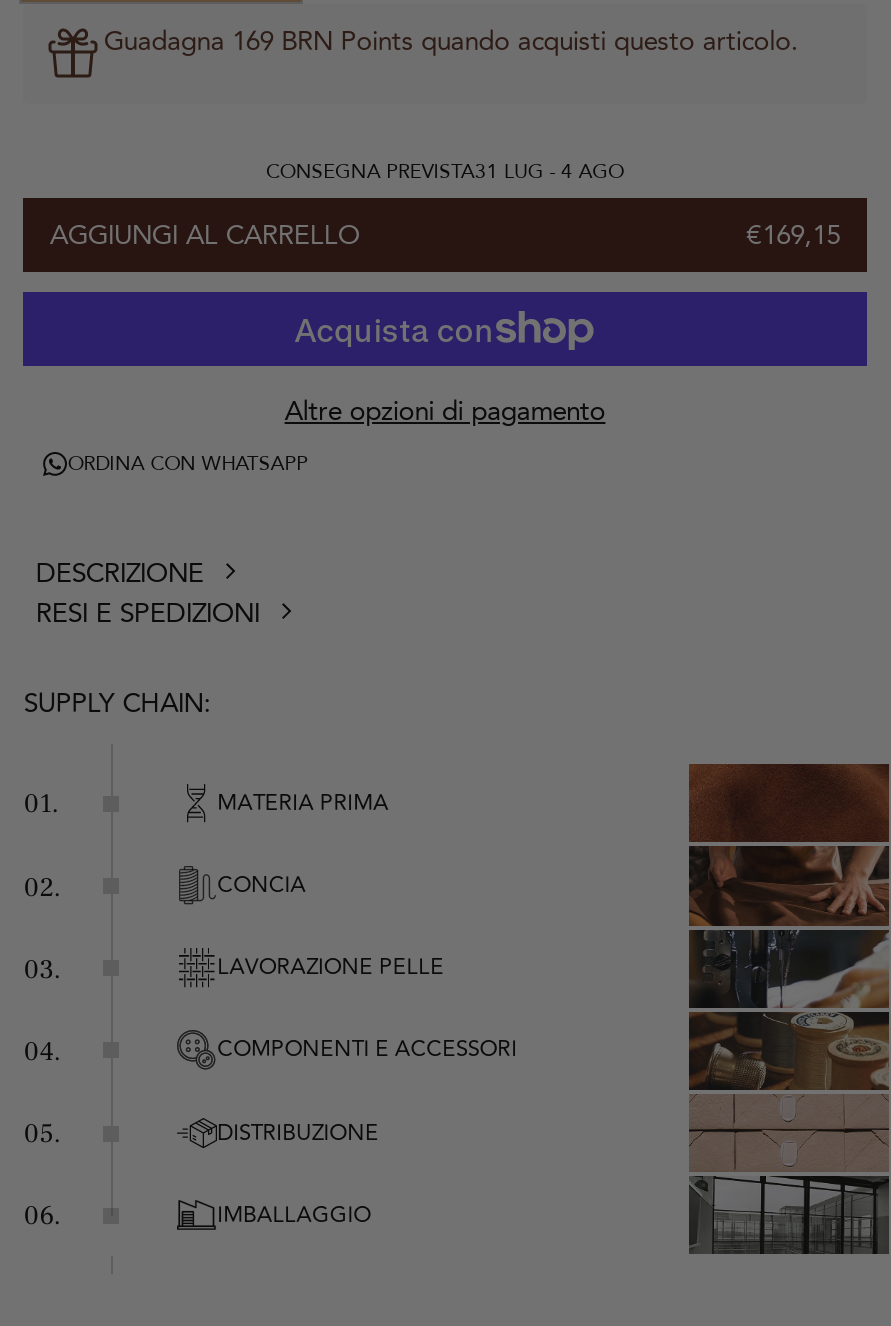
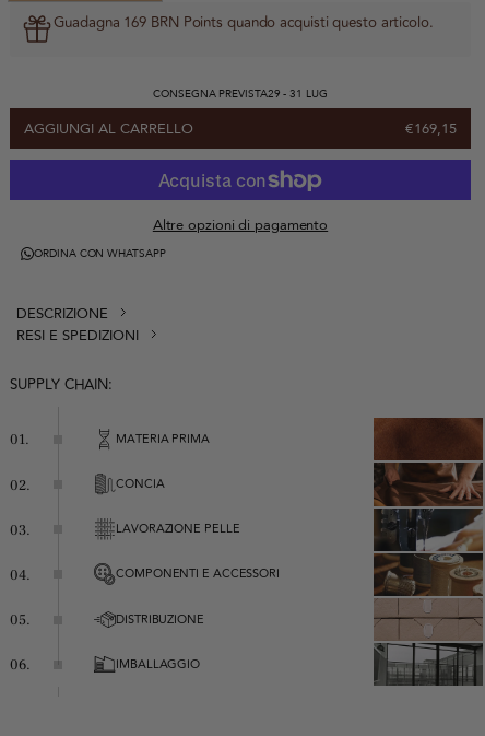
[266,159,624,187] CONSEGNA PREVISTA31 LUG - 4 AGO -> [153,87,327,102] CONSEGNA PREVISTA29 - 31 LUG

